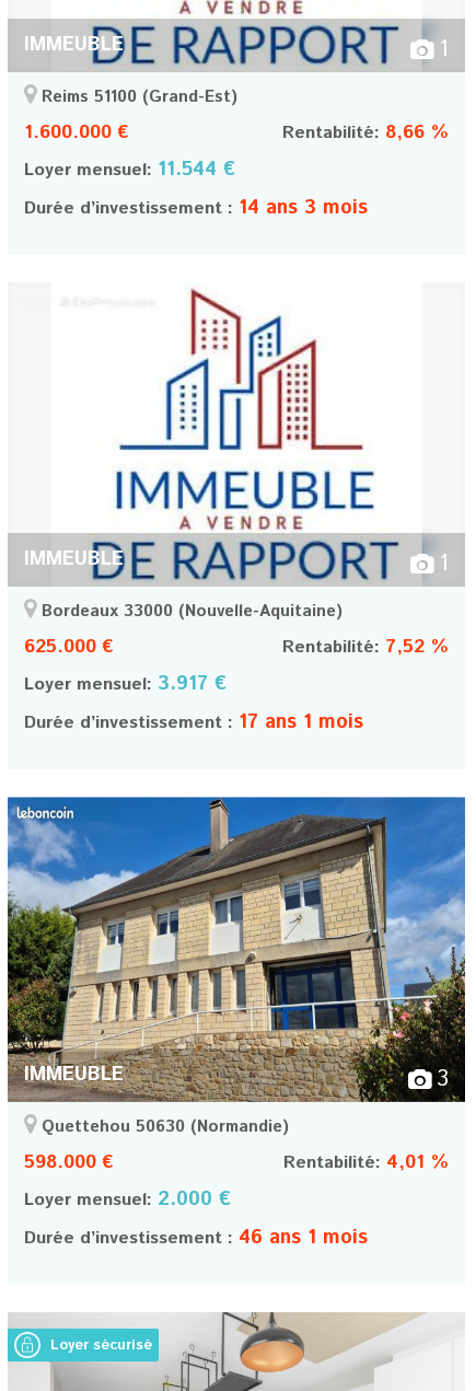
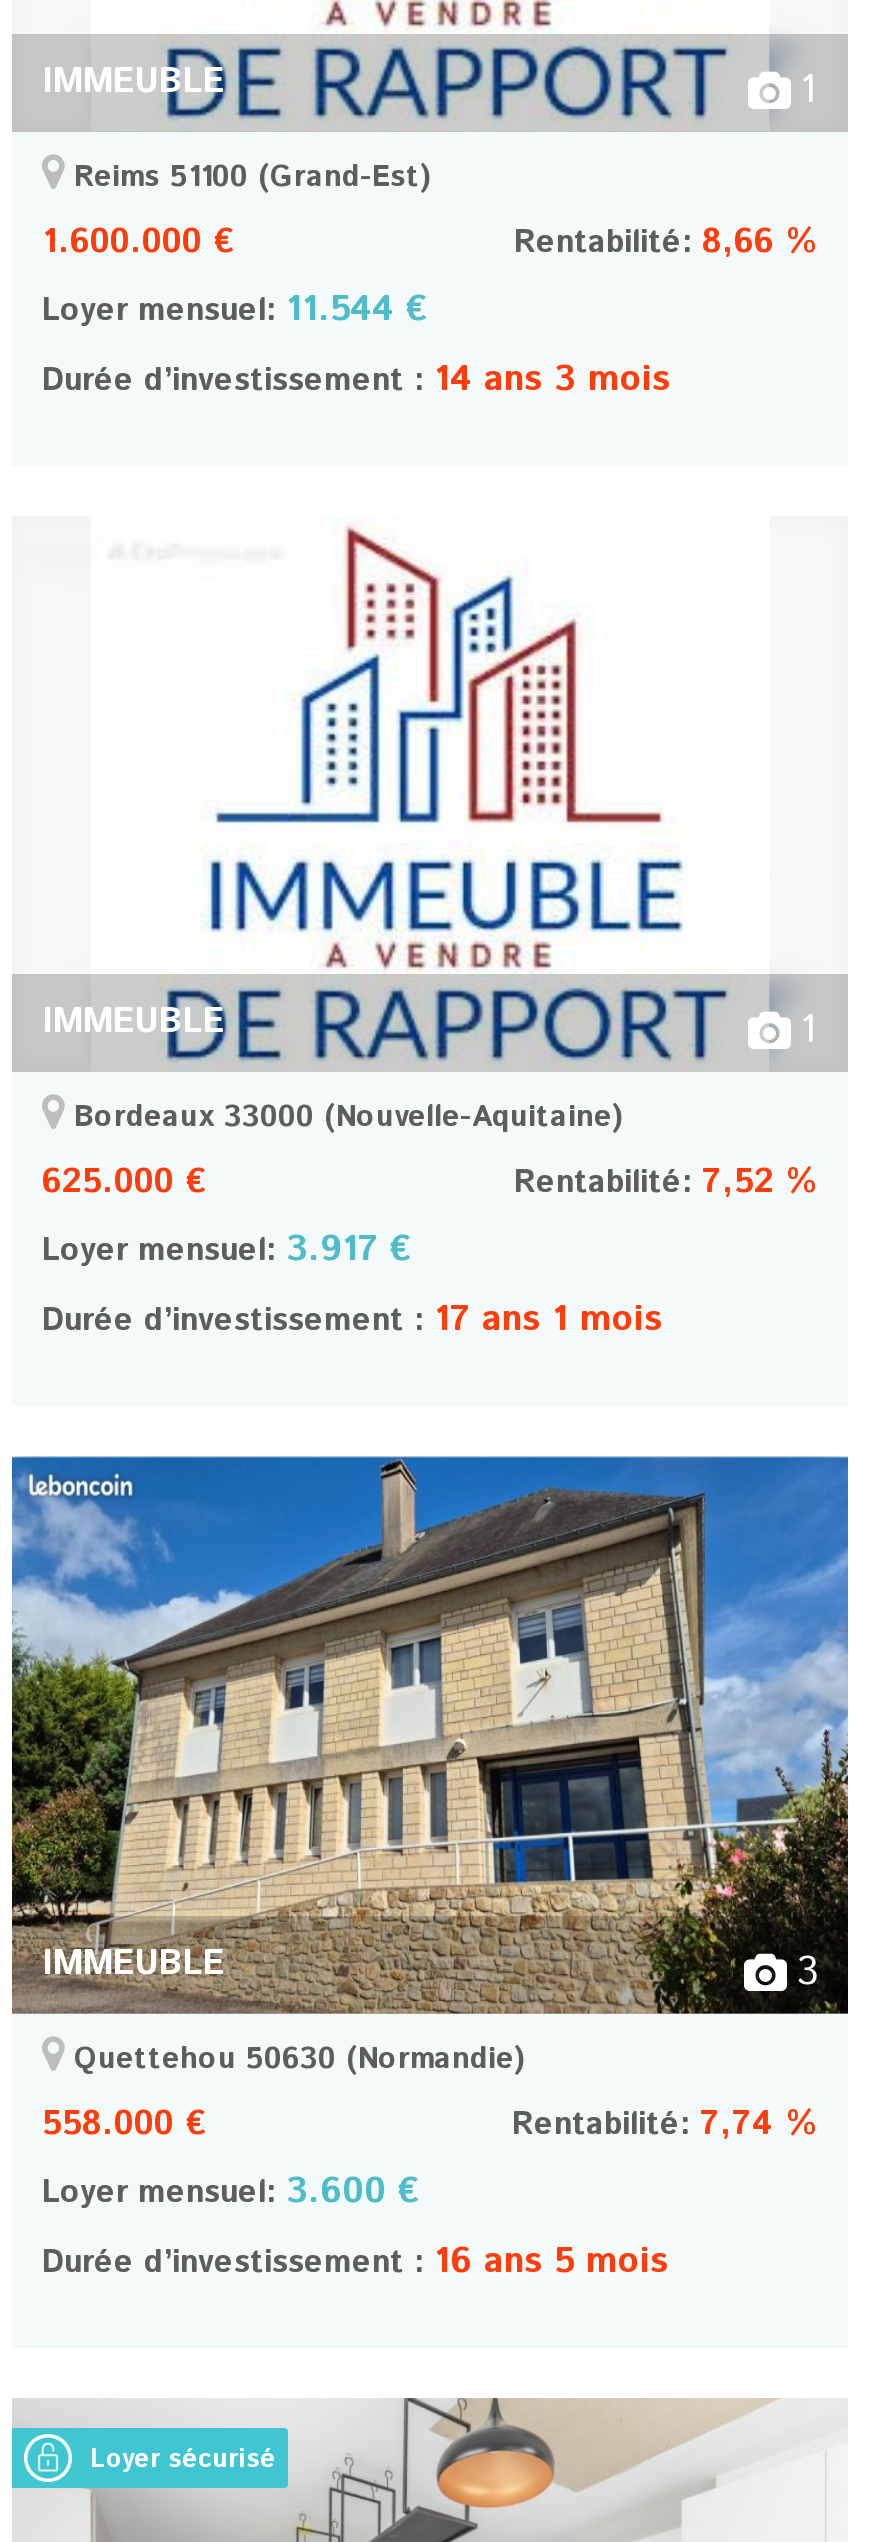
[24,1149,114,1175] 598.000 € -> [42,2100,206,2148] 558.000 €
[283,1149,449,1175] Rentabilité: 4,01 % -> [512,2100,818,2148] Rentabilité: 7,74 %
[24,1185,231,1214] Loyer mensuel: 2.000 € -> [42,2166,420,2218] Loyer mensuel: 3.600 €
[24,1223,368,1252] Durée d’investissement : 46 ans 1 mois -> [42,2236,668,2288] Durée d’investissement : 16 ans 5 mois

